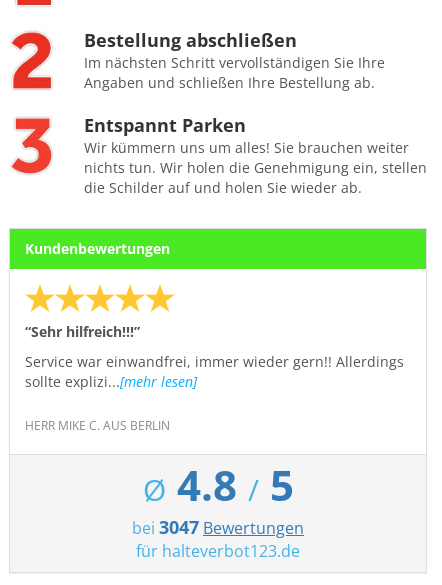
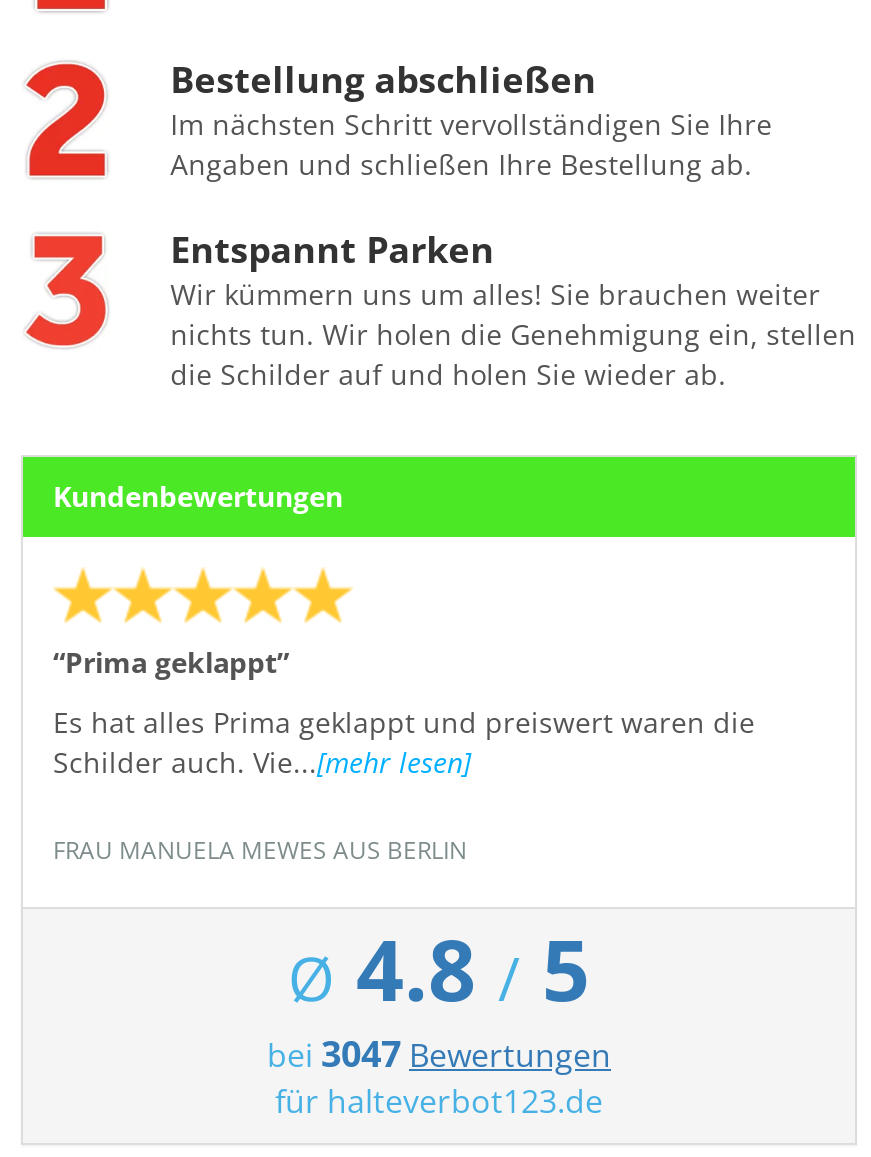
[25,322,140,341] “Sehr hilfreich!!!” -> [53,643,289,681] “Prima geklappt”
[25,352,404,391] Service war einwandfrei, immer wieder gern!! Allerdings | sollte explizi...[mehr lesen] -> [53,703,755,781] Es hat alles Prima geklappt und preiswert waren die | Schilder auch. Vie...[mehr lesen]
[25,417,170,434] HERR MIKE C. AUS BERLIN -> [53,833,467,867] FRAU MANUELA MEWES AUS BERLIN

